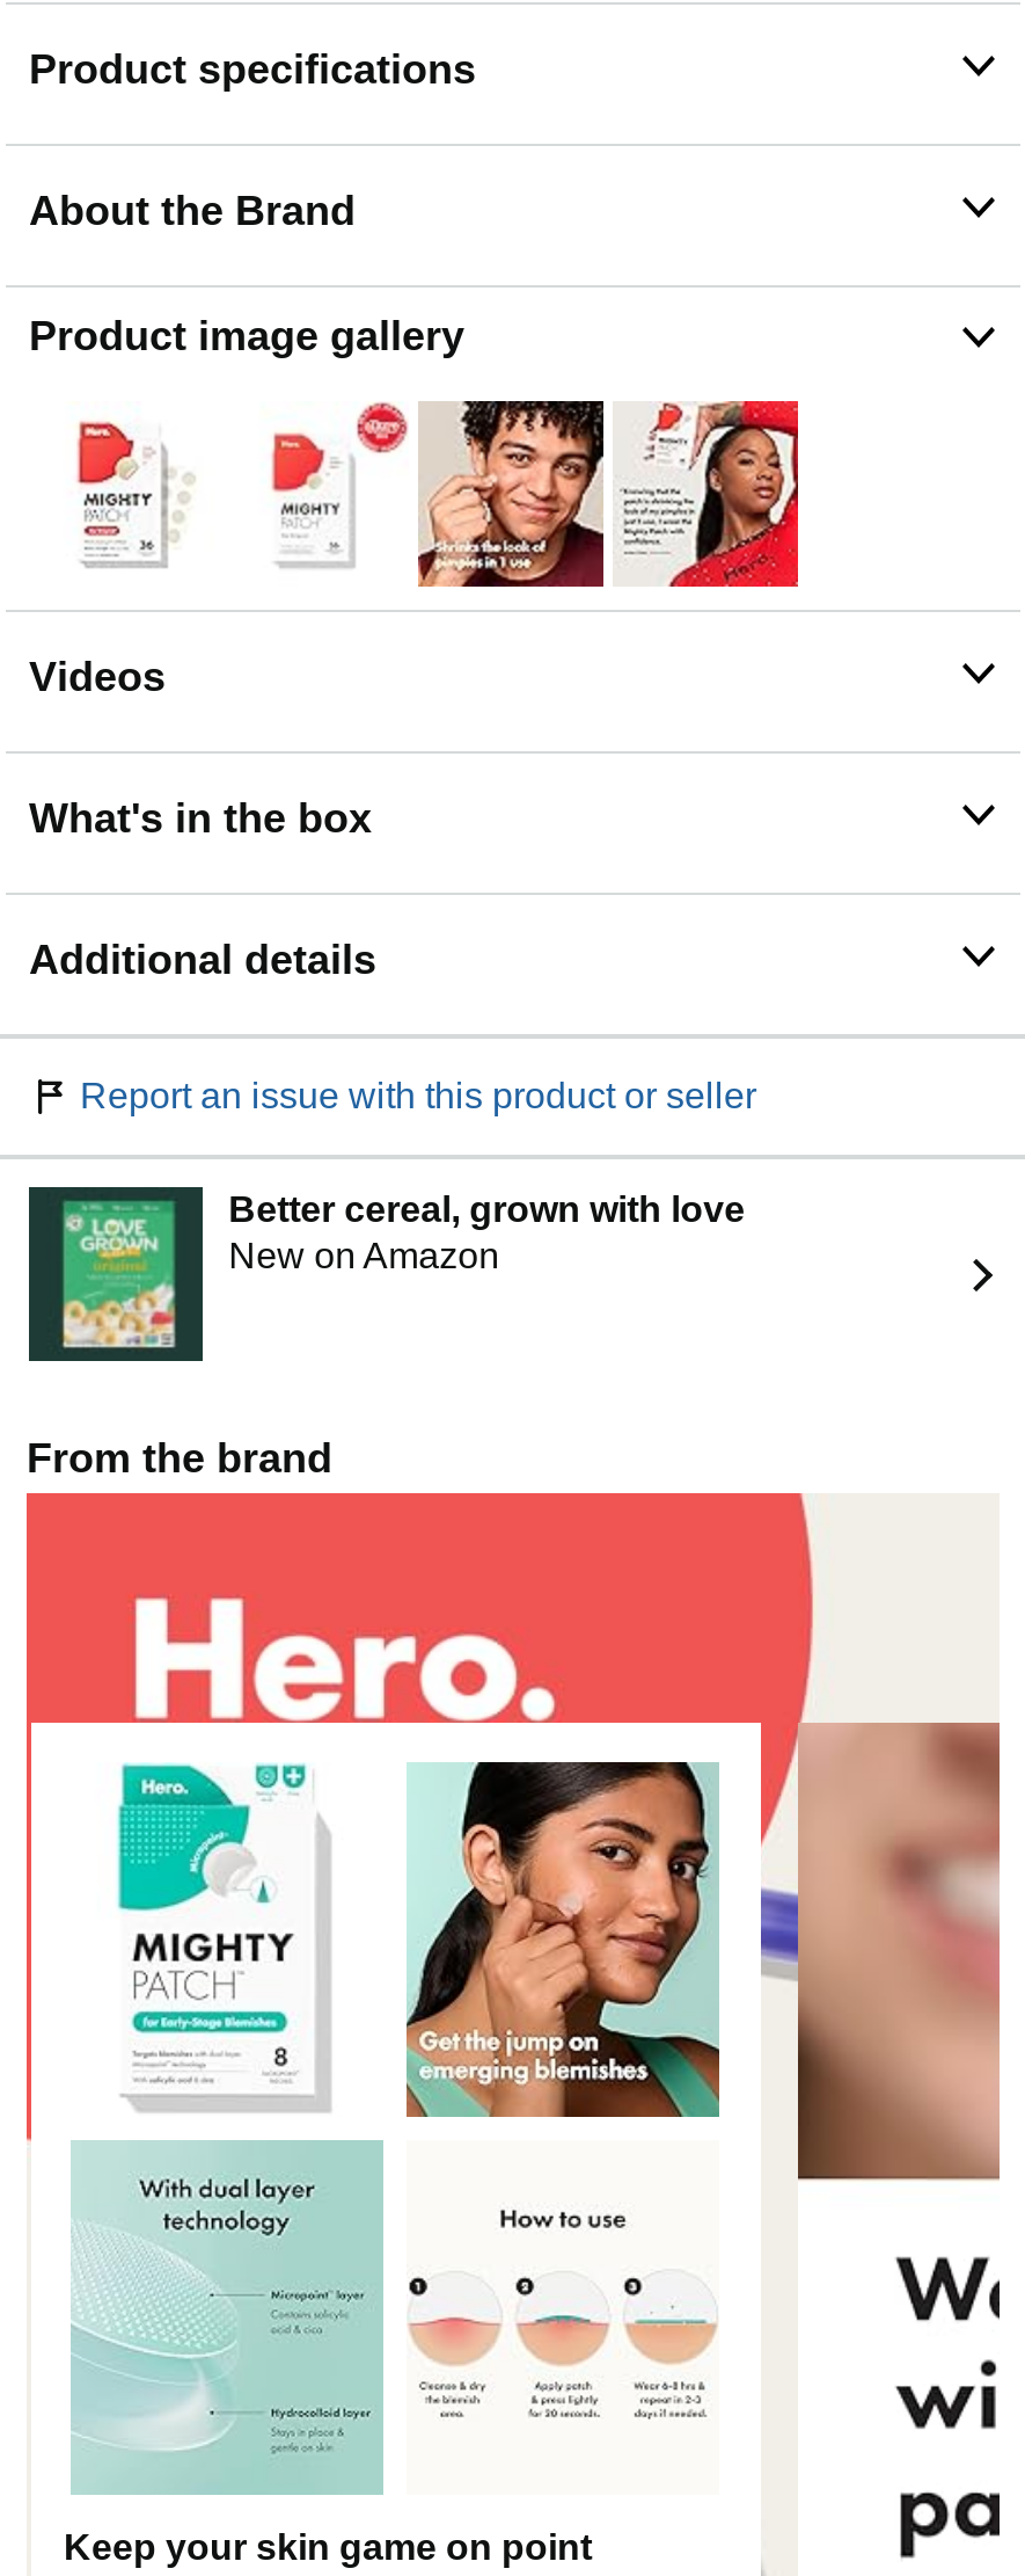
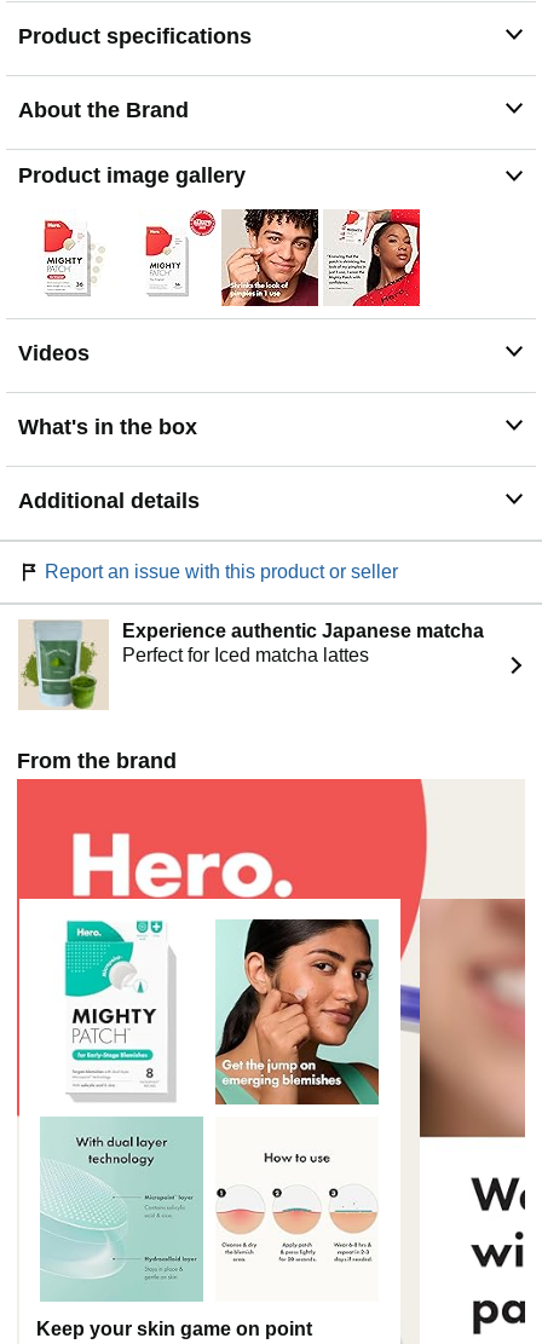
[27,1185,745,1363] [image] | Better cereal, grown with love | New on Amazon -> [18,619,484,710] [image] | Experience authentic Japanese matcha | Perfect for Iced matcha lattes

